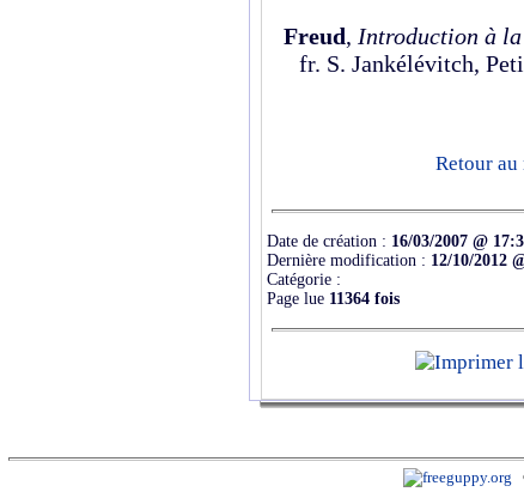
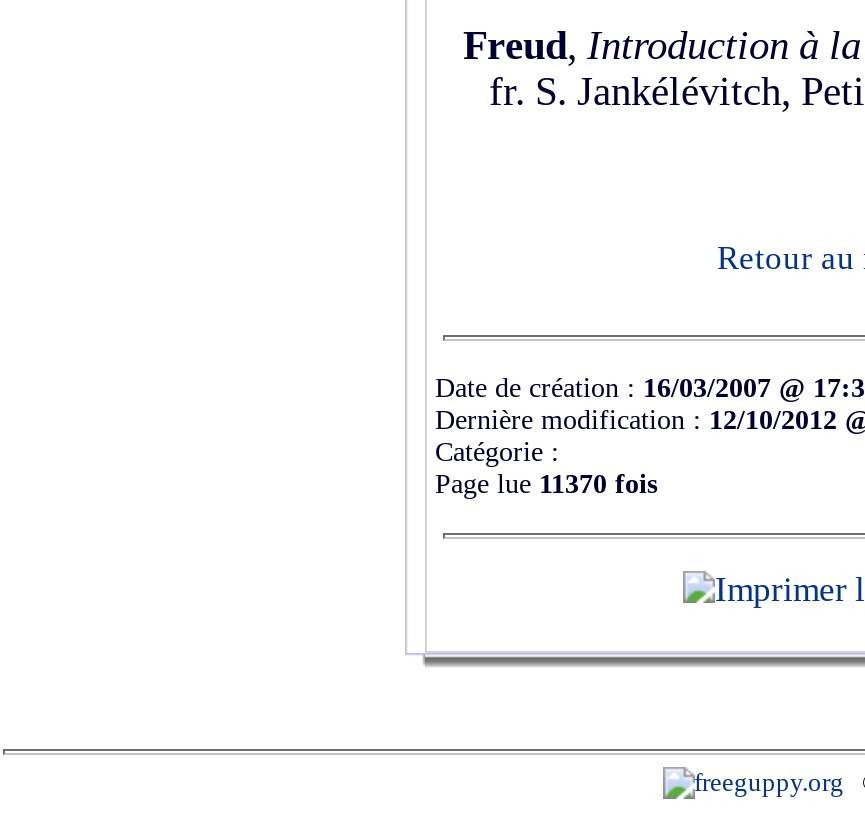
[267,290,400,308] Page lue 11364 fois -> [435,470,657,500] Page lue 11370 fois

